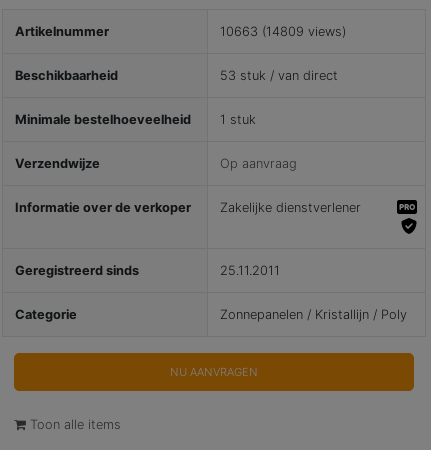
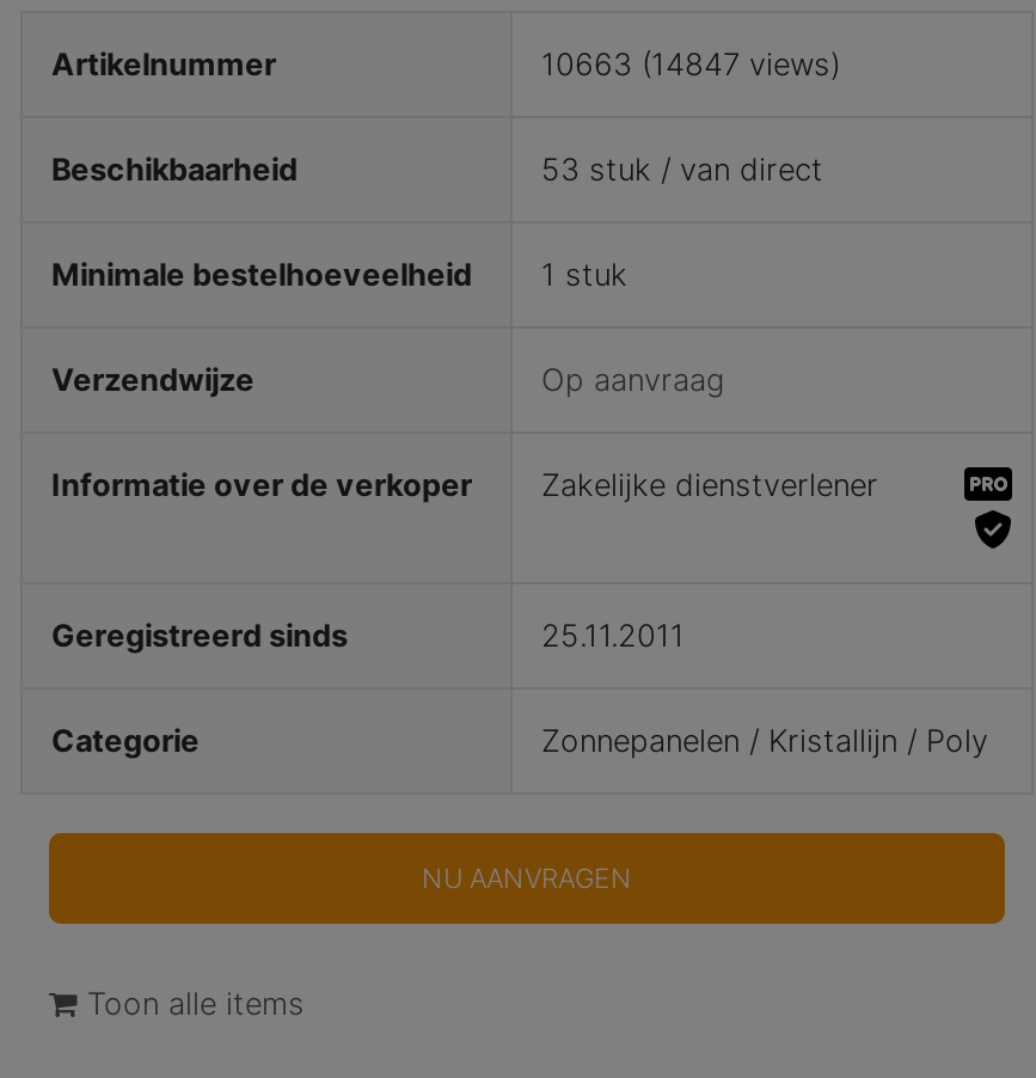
[220,23,346,38] 10663 (14809 views) -> [541,45,840,81] 10663 (14847 views)

